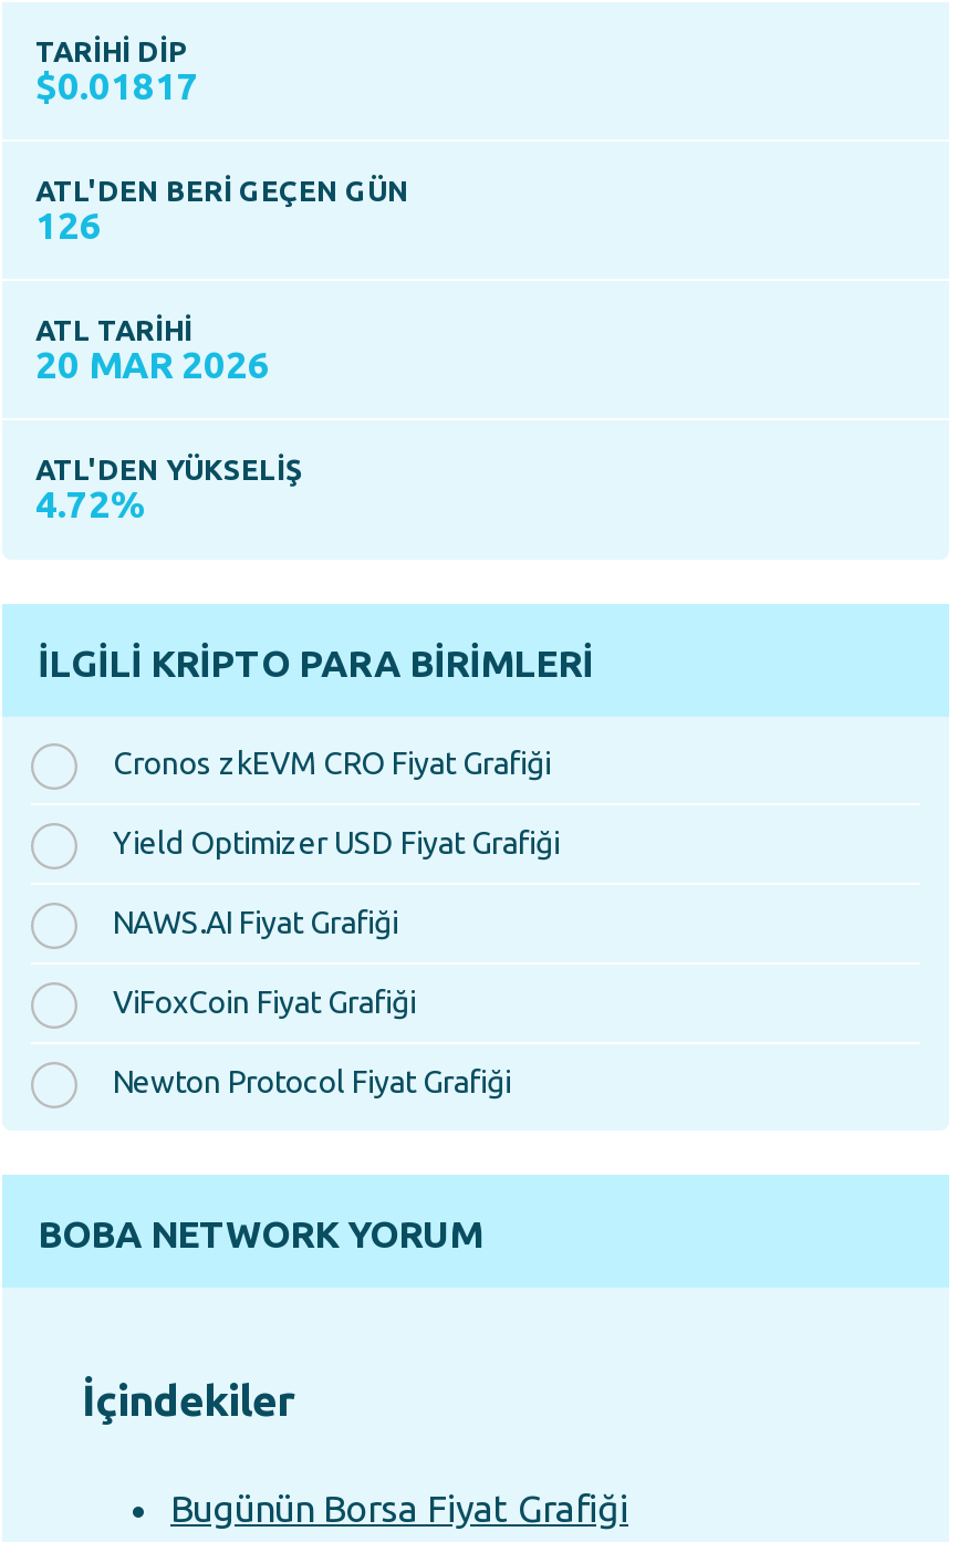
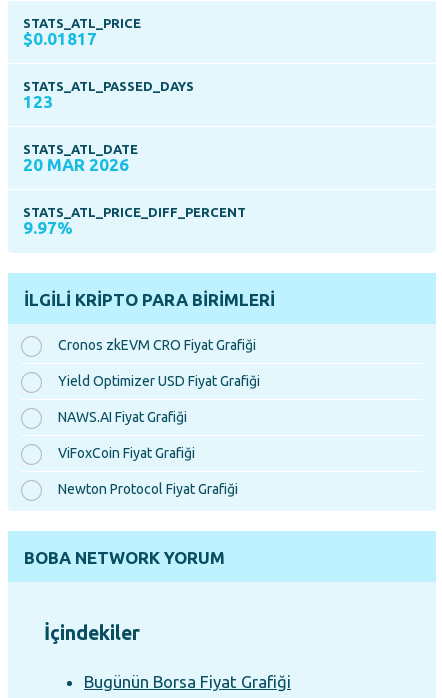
[35,35,186,66] TARIHI DIP -> [23,16,141,30] STATS_ATL_PRICE
[35,175,409,246] ATL'DEN BERI GEÇEN GÜN | 126 -> [23,79,194,111] STATS_ATL_PASSED_DAYS | 123
[35,314,192,345] ATL TARIHI -> [23,142,138,156] STATS_ATL_DATE
[35,454,303,524] ATL'DEN YÜKSELIŞ | 4.72% -> [23,205,246,237] STATS_ATL_PRICE_DIFF_PERCENT | 9.97%

